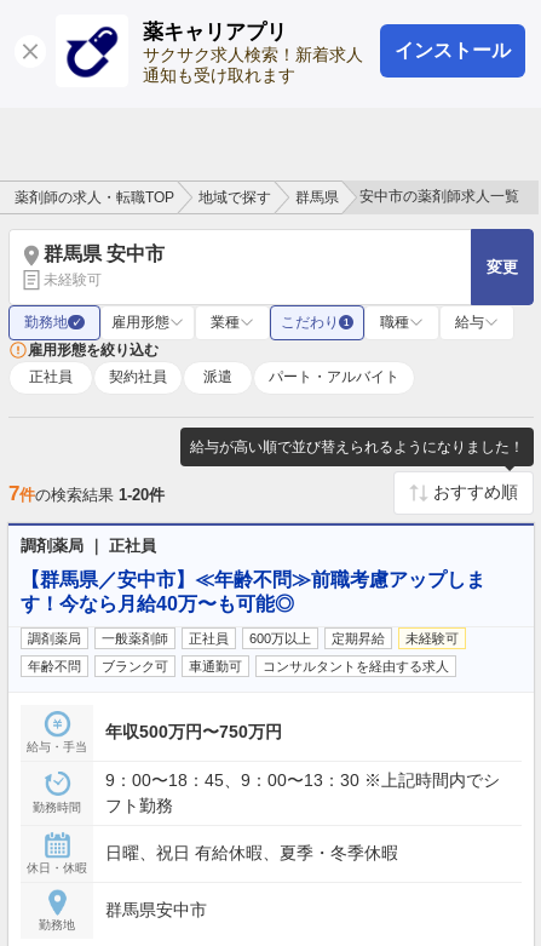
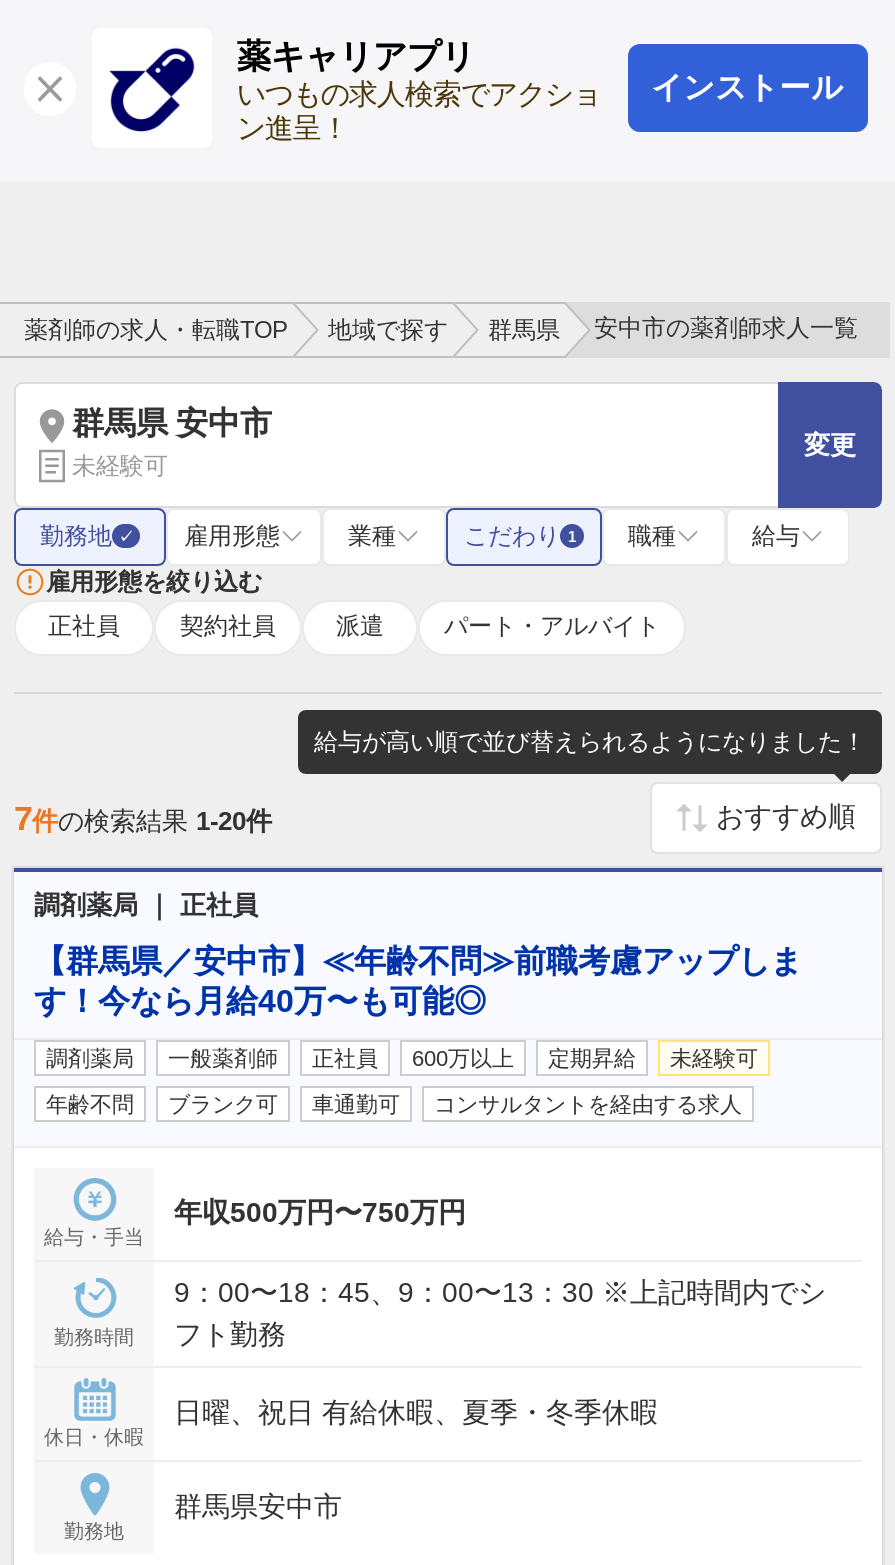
[143,45,363,85] サクサク求人検索！新着求人 | 通知も受け取れます -> [237,78,601,144] いつもの求人検索でアクショ | ン進呈！

